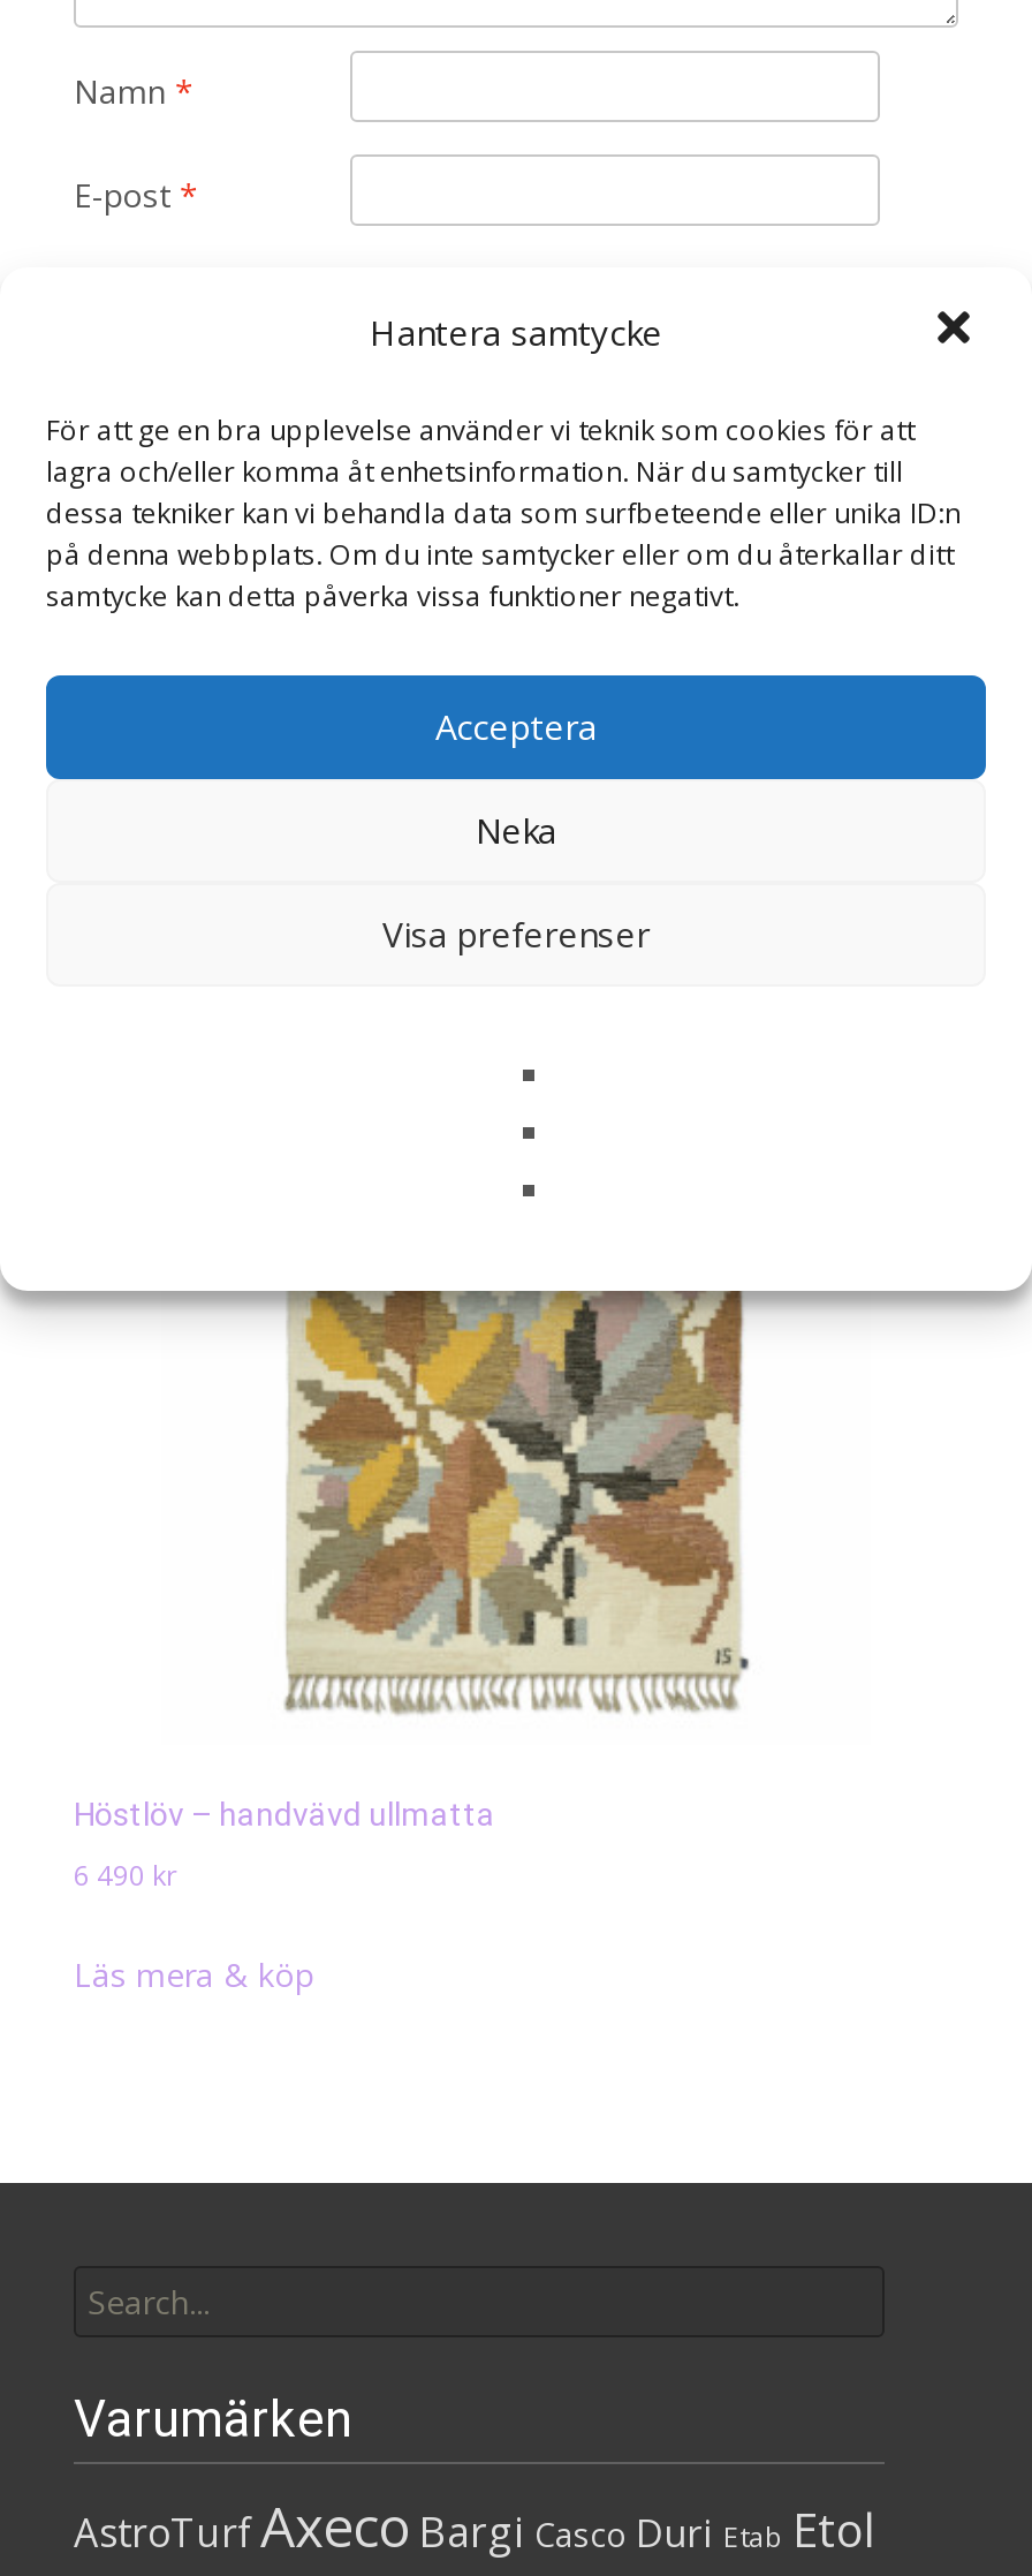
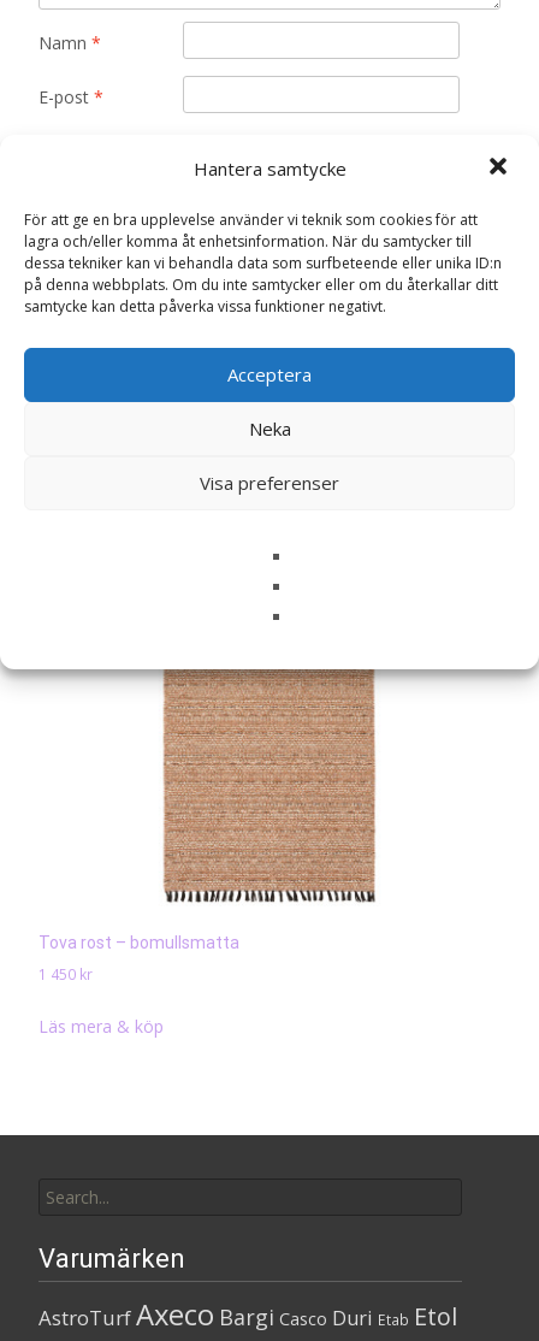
[74,1291,751,1832] [image] | Höstlöv – handvävd ullmatta -> [38,669,391,952] [image] | Tova rost – bomullsmatta
[74,1855,177,1894] 6 490 kr -> [38,964,93,984] 1 450 kr

